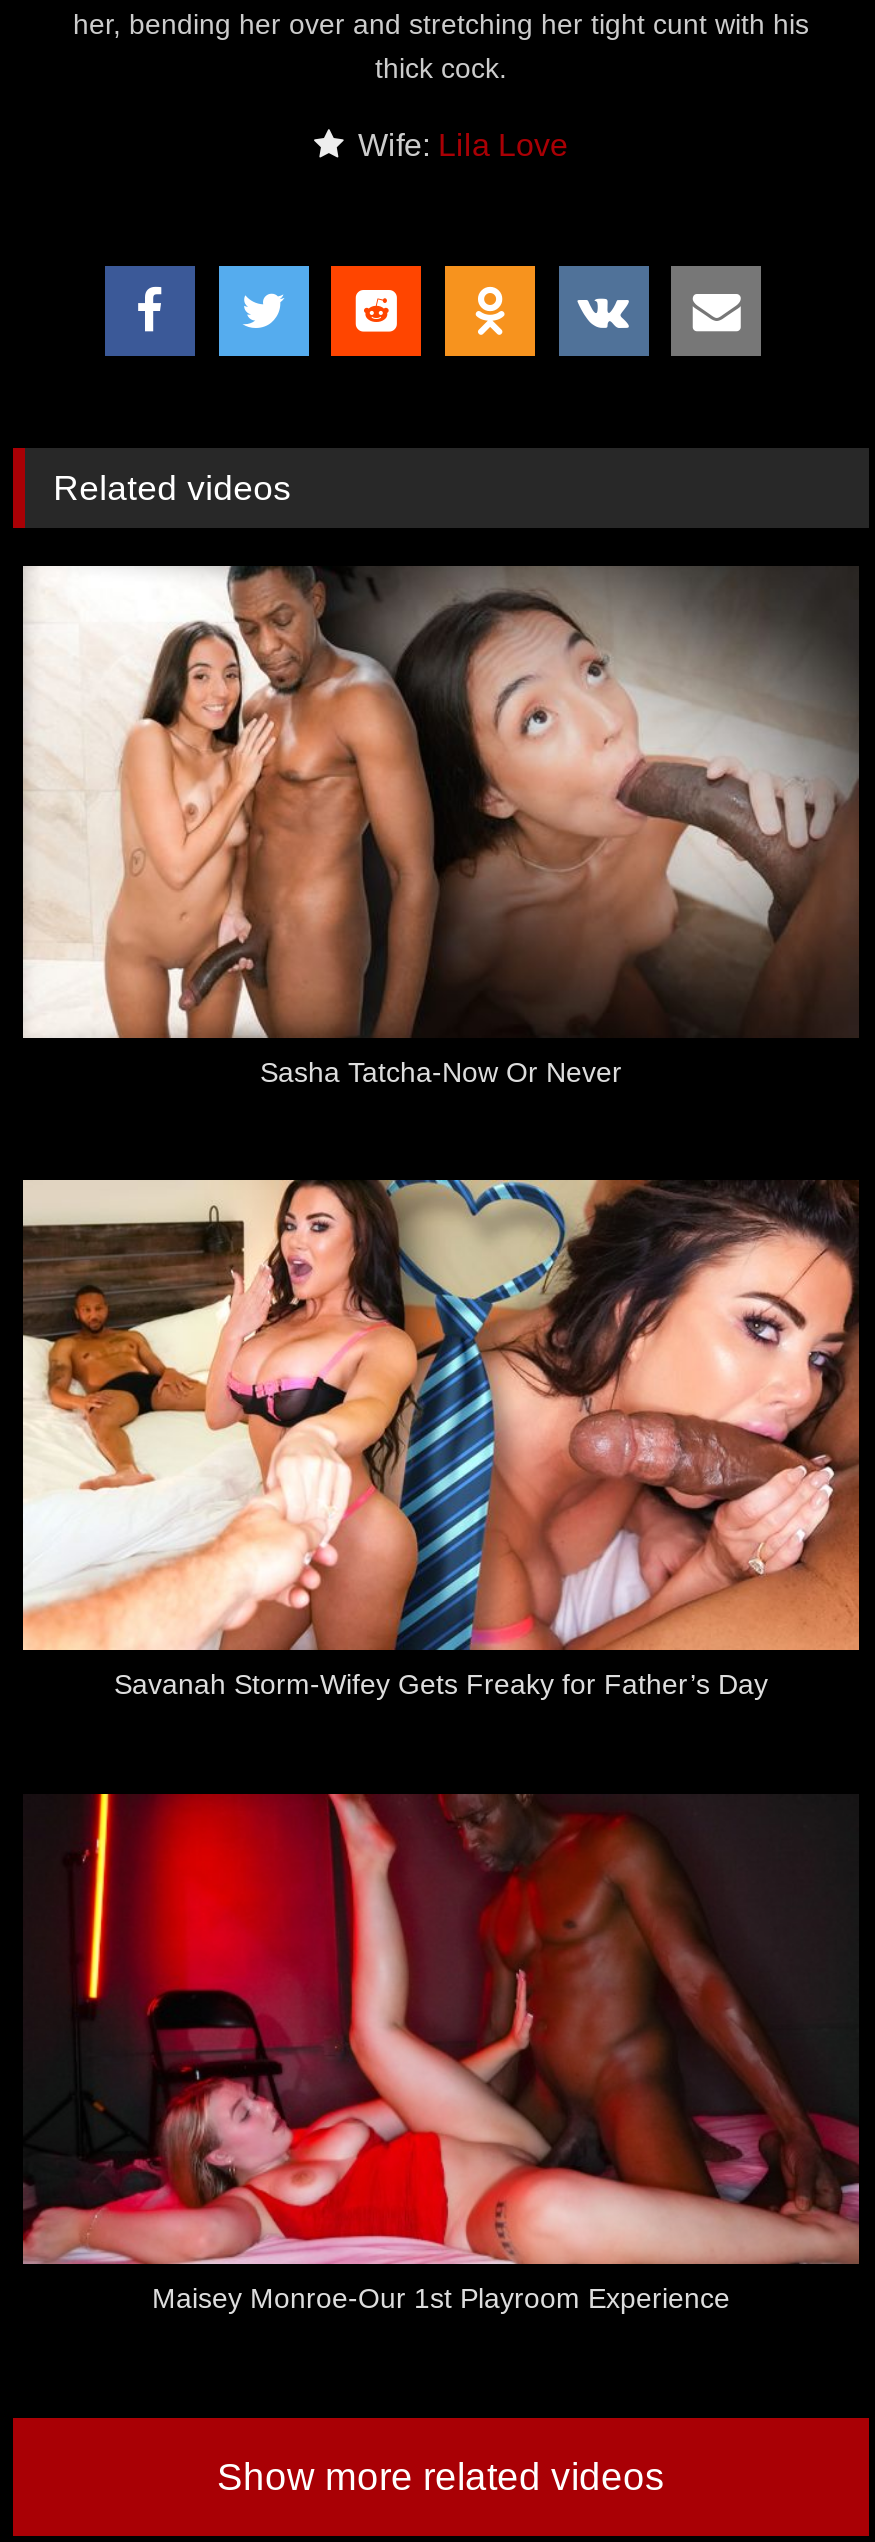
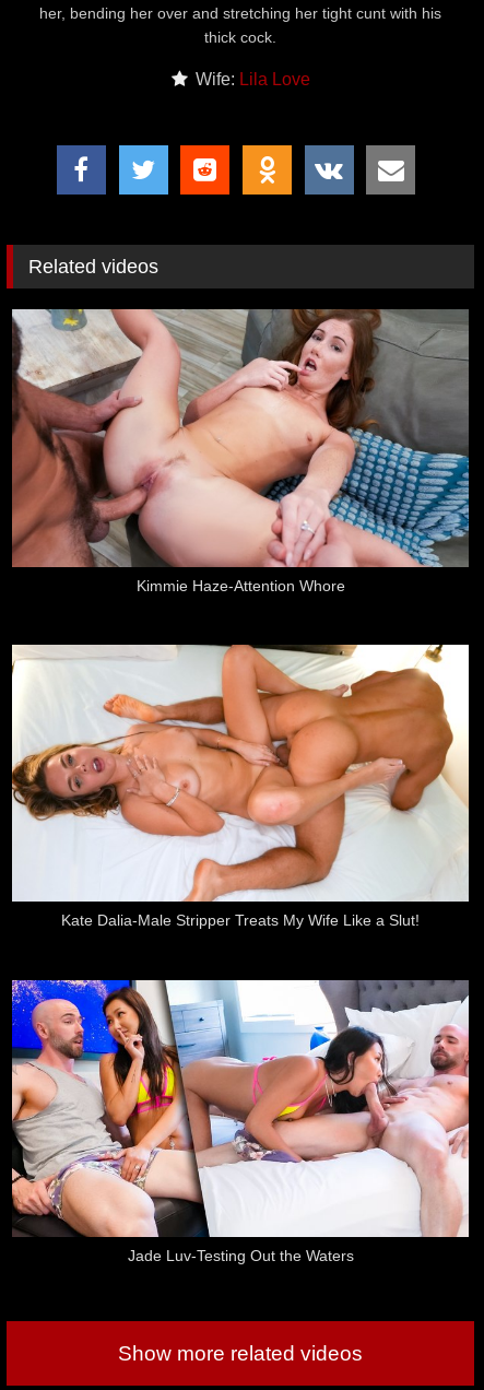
[21,564,859,1087] [image] | Sasha Tatcha-Now Or Never -> [11,308,470,594] [image] | Kimmie Haze-Attention Whore
[21,1178,861,1701] [image] | Savanah Storm-Wifey Gets Freaky for Father’s Day -> [11,644,470,929] [image] | Kate Dalia-Male Stripper Treats My Wife Like a Slut!
[21,1792,861,2315] [image] | Maisey Monroe-Our 1st Playroom Experience -> [11,979,470,1265] [image] | Jade Luv-Testing Out the Waters

